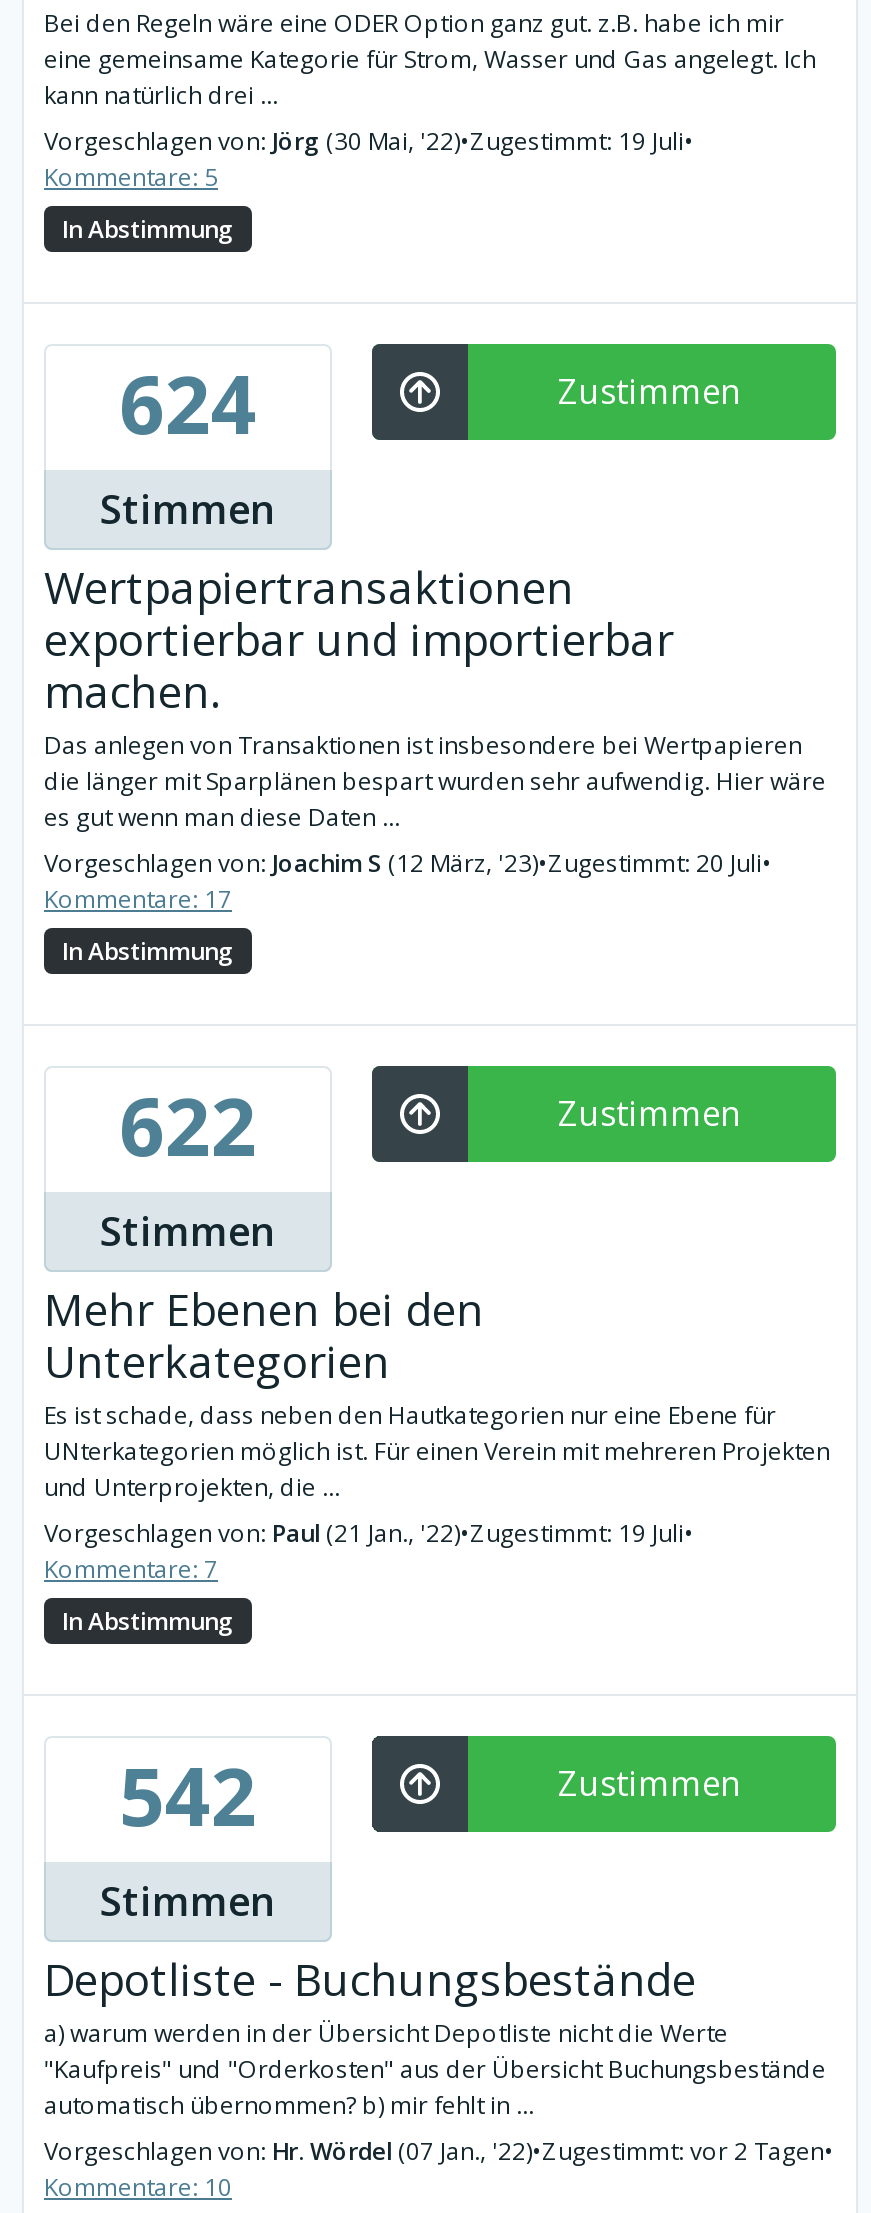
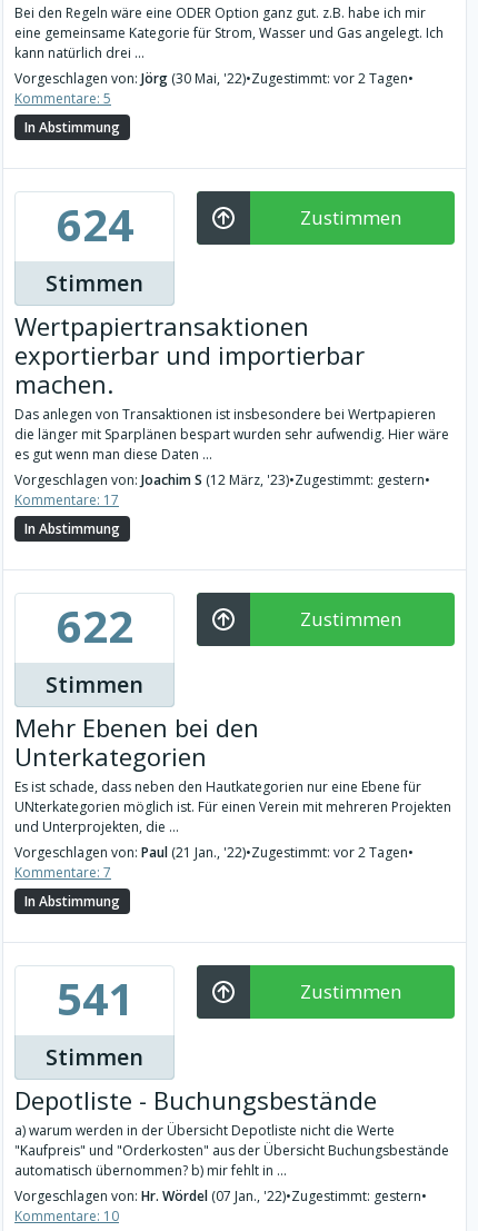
[44,124,694,158] Vorgeschlagen von: Jörg (30 Mai, '22)•Zugestimmt: 19 Juli• -> [14,69,414,88] Vorgeschlagen von: Jörg (30 Mai, '22)•Zugestimmt: vor 2 Tagen•
[44,846,772,880] Vorgeschlagen von: Joachim S (12 März, '23)•Zugestimmt: 20 Juli• -> [14,470,430,489] Vorgeschlagen von: Joachim S (12 März, '23)•Zugestimmt: gestern•
[44,1516,694,1550] Vorgeschlagen von: Paul (21 Jan., '22)•Zugestimmt: 19 Juli• -> [14,843,414,862] Vorgeschlagen von: Paul (21 Jan., '22)•Zugestimmt: vor 2 Tagen•
[119,1740,257,1850] 542 -> [56,967,133,1029] 541
[44,2134,834,2168] Vorgeschlagen von: Hr. Wördel (07 Jan., '22)•Zugestimmt: vor 2 Tagen• -> [14,1187,427,1205] Vorgeschlagen von: Hr. Wördel (07 Jan., '22)•Zugestimmt: gestern•

